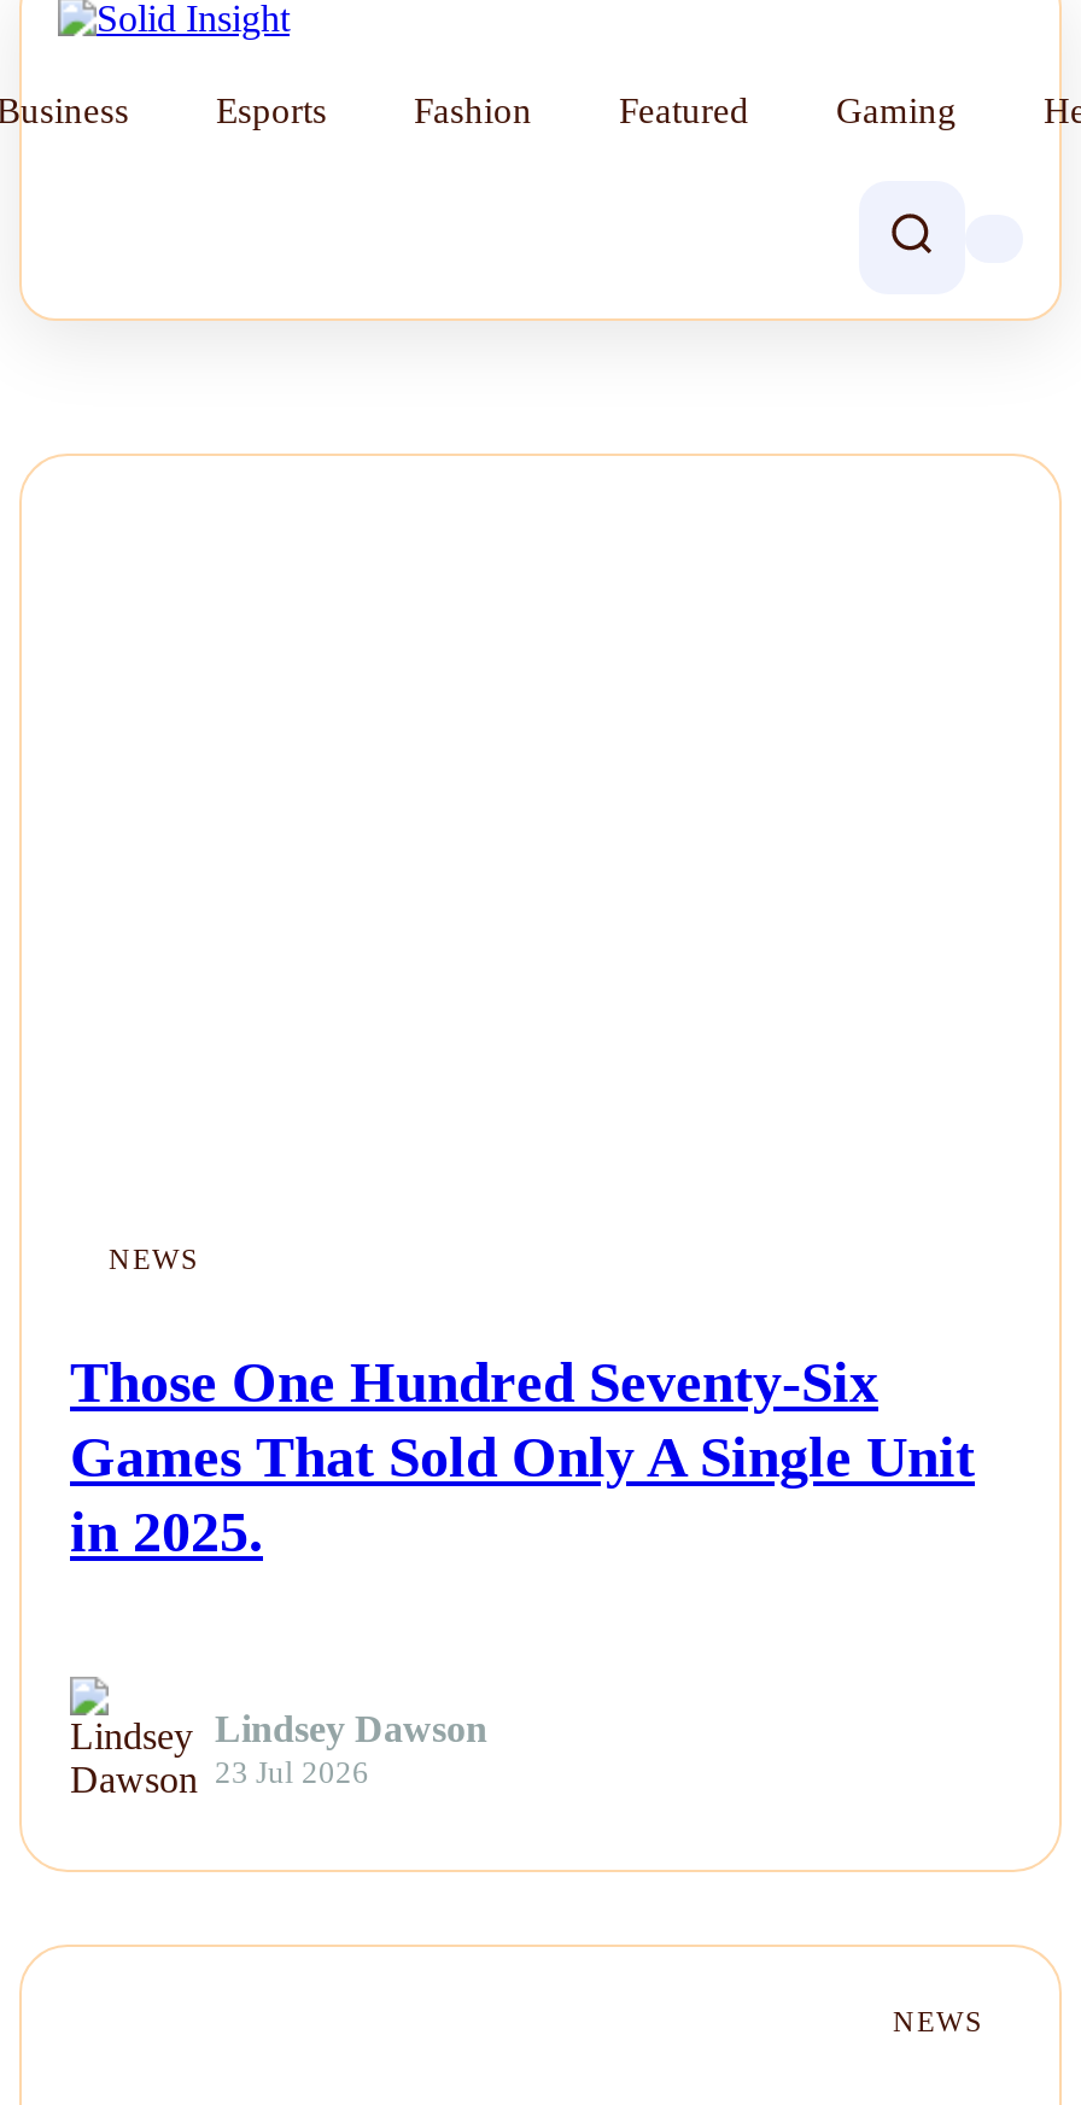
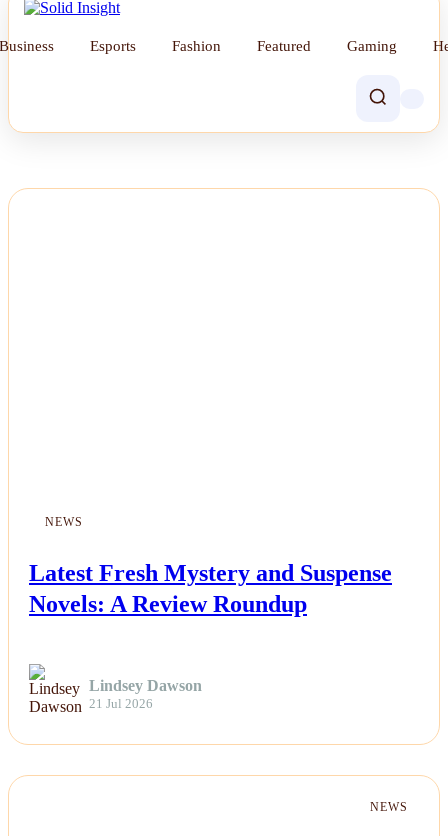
[70,1351,975,1563] Those One Hundred Seventy-Six | Games That Sold Only A Single Unit | in 2025. -> [29,560,392,617] Latest Fresh Mystery and Suspense | Novels: A Review Roundup
[215,1755,369,1789] 23 Jul 2026 -> [89,696,153,710] 21 Jul 2026

